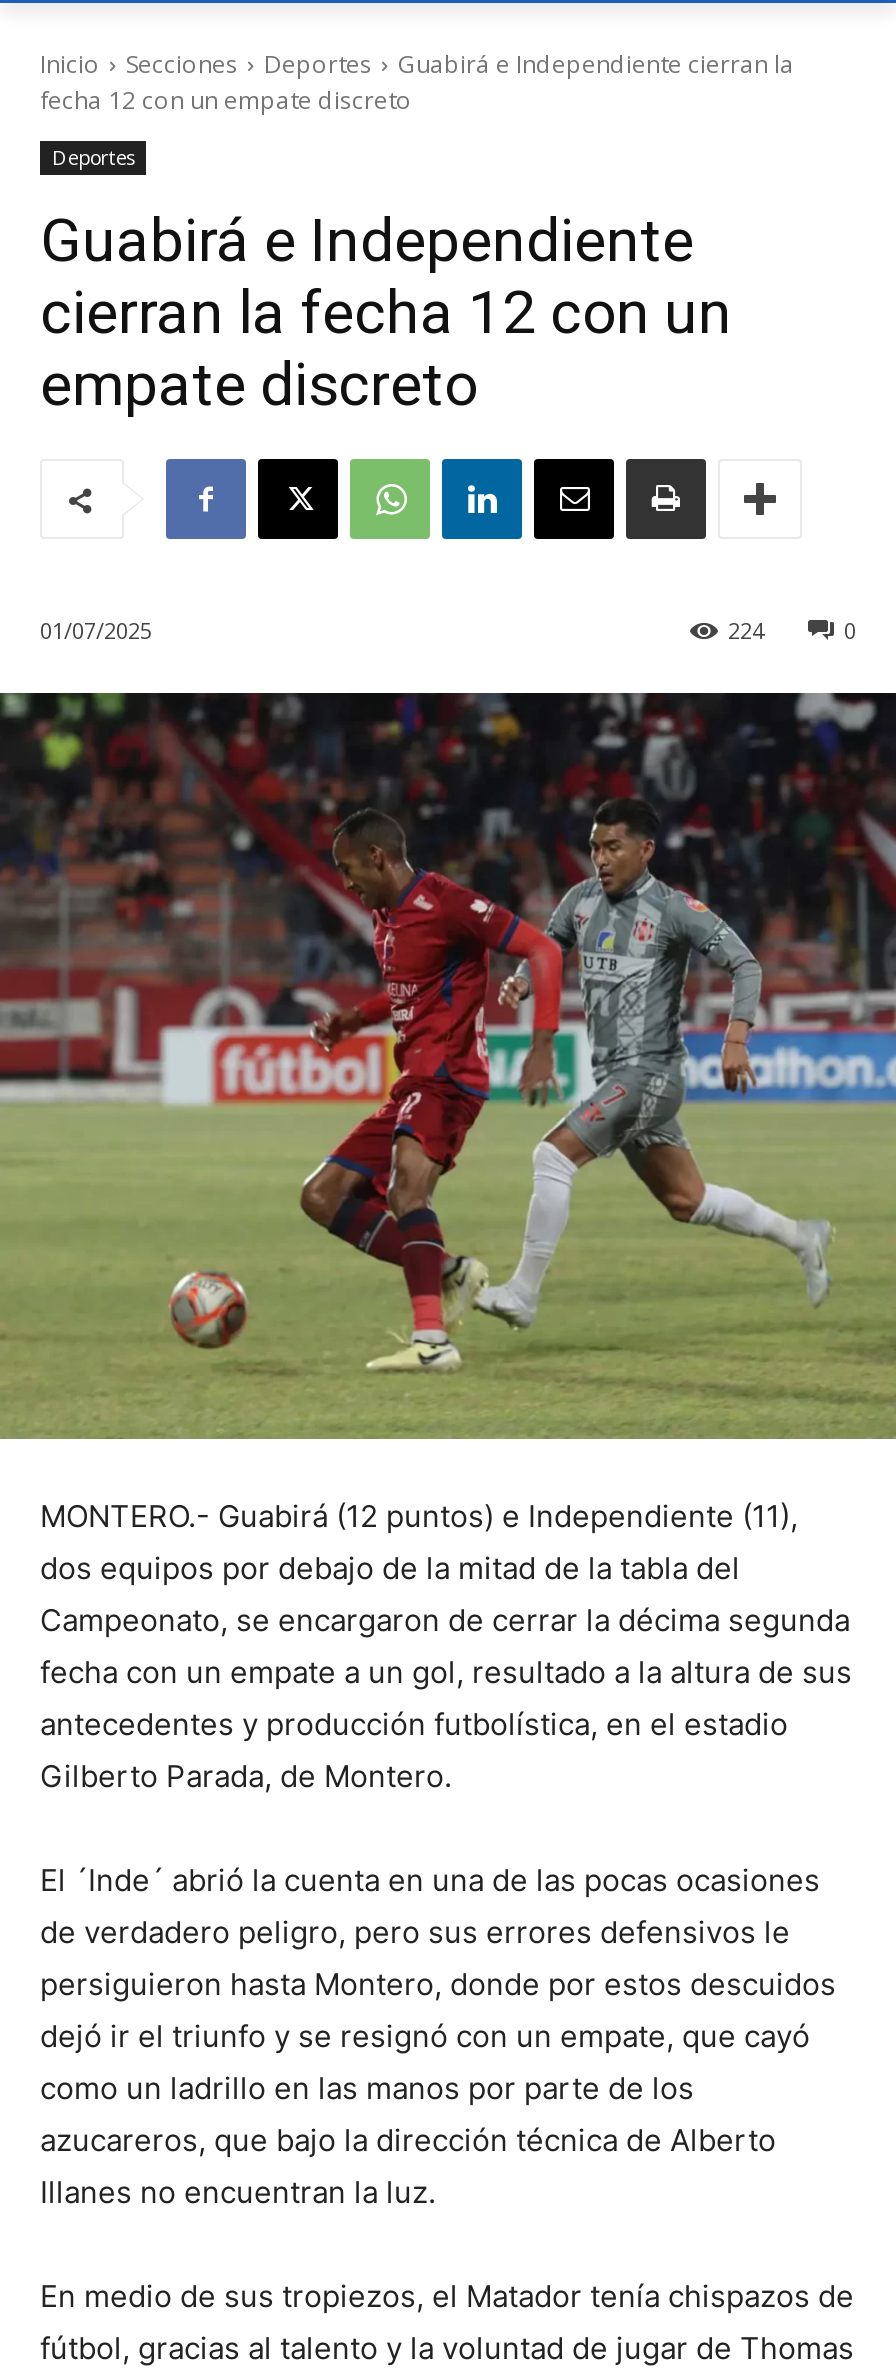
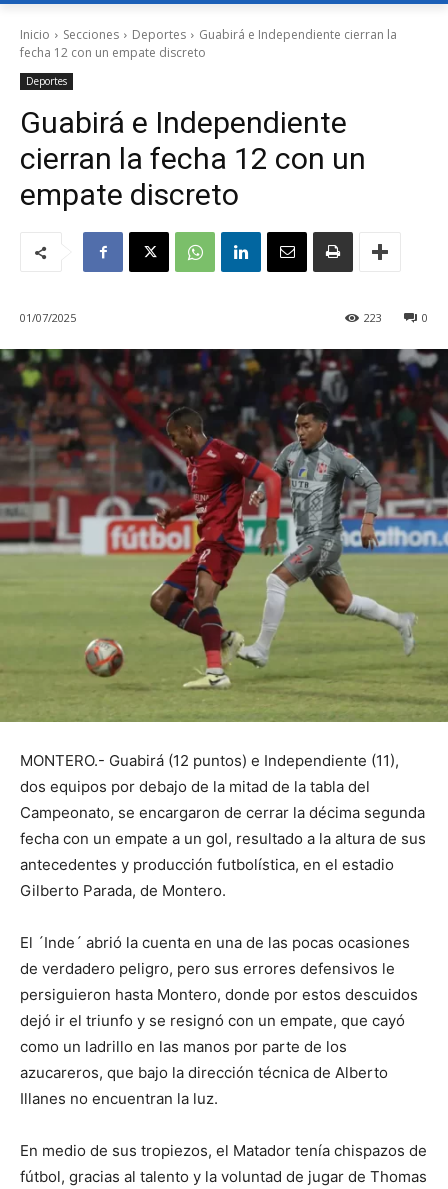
[728,615,764,645] 224 -> [364,310,382,325] 223

